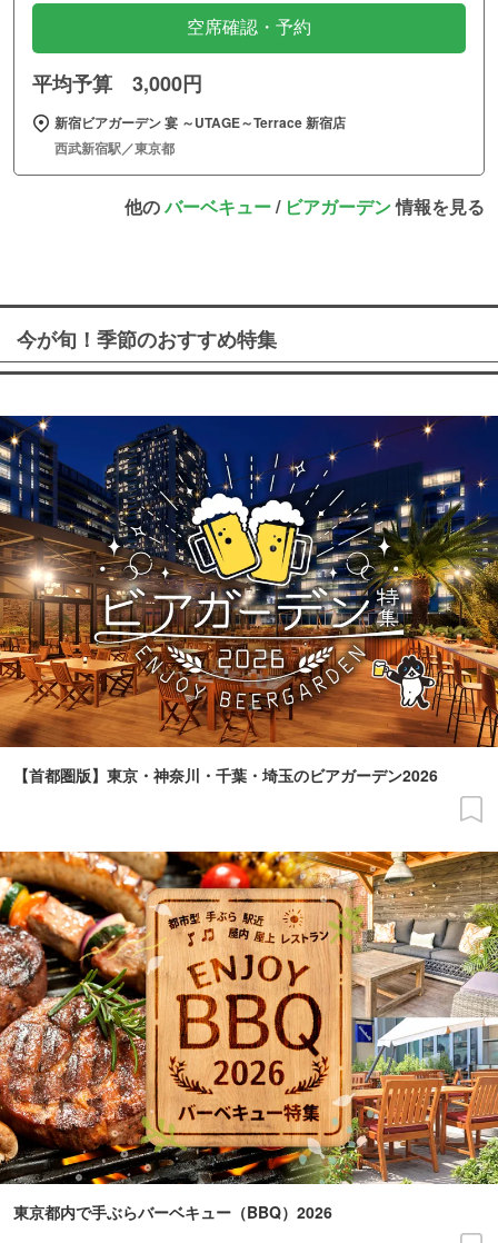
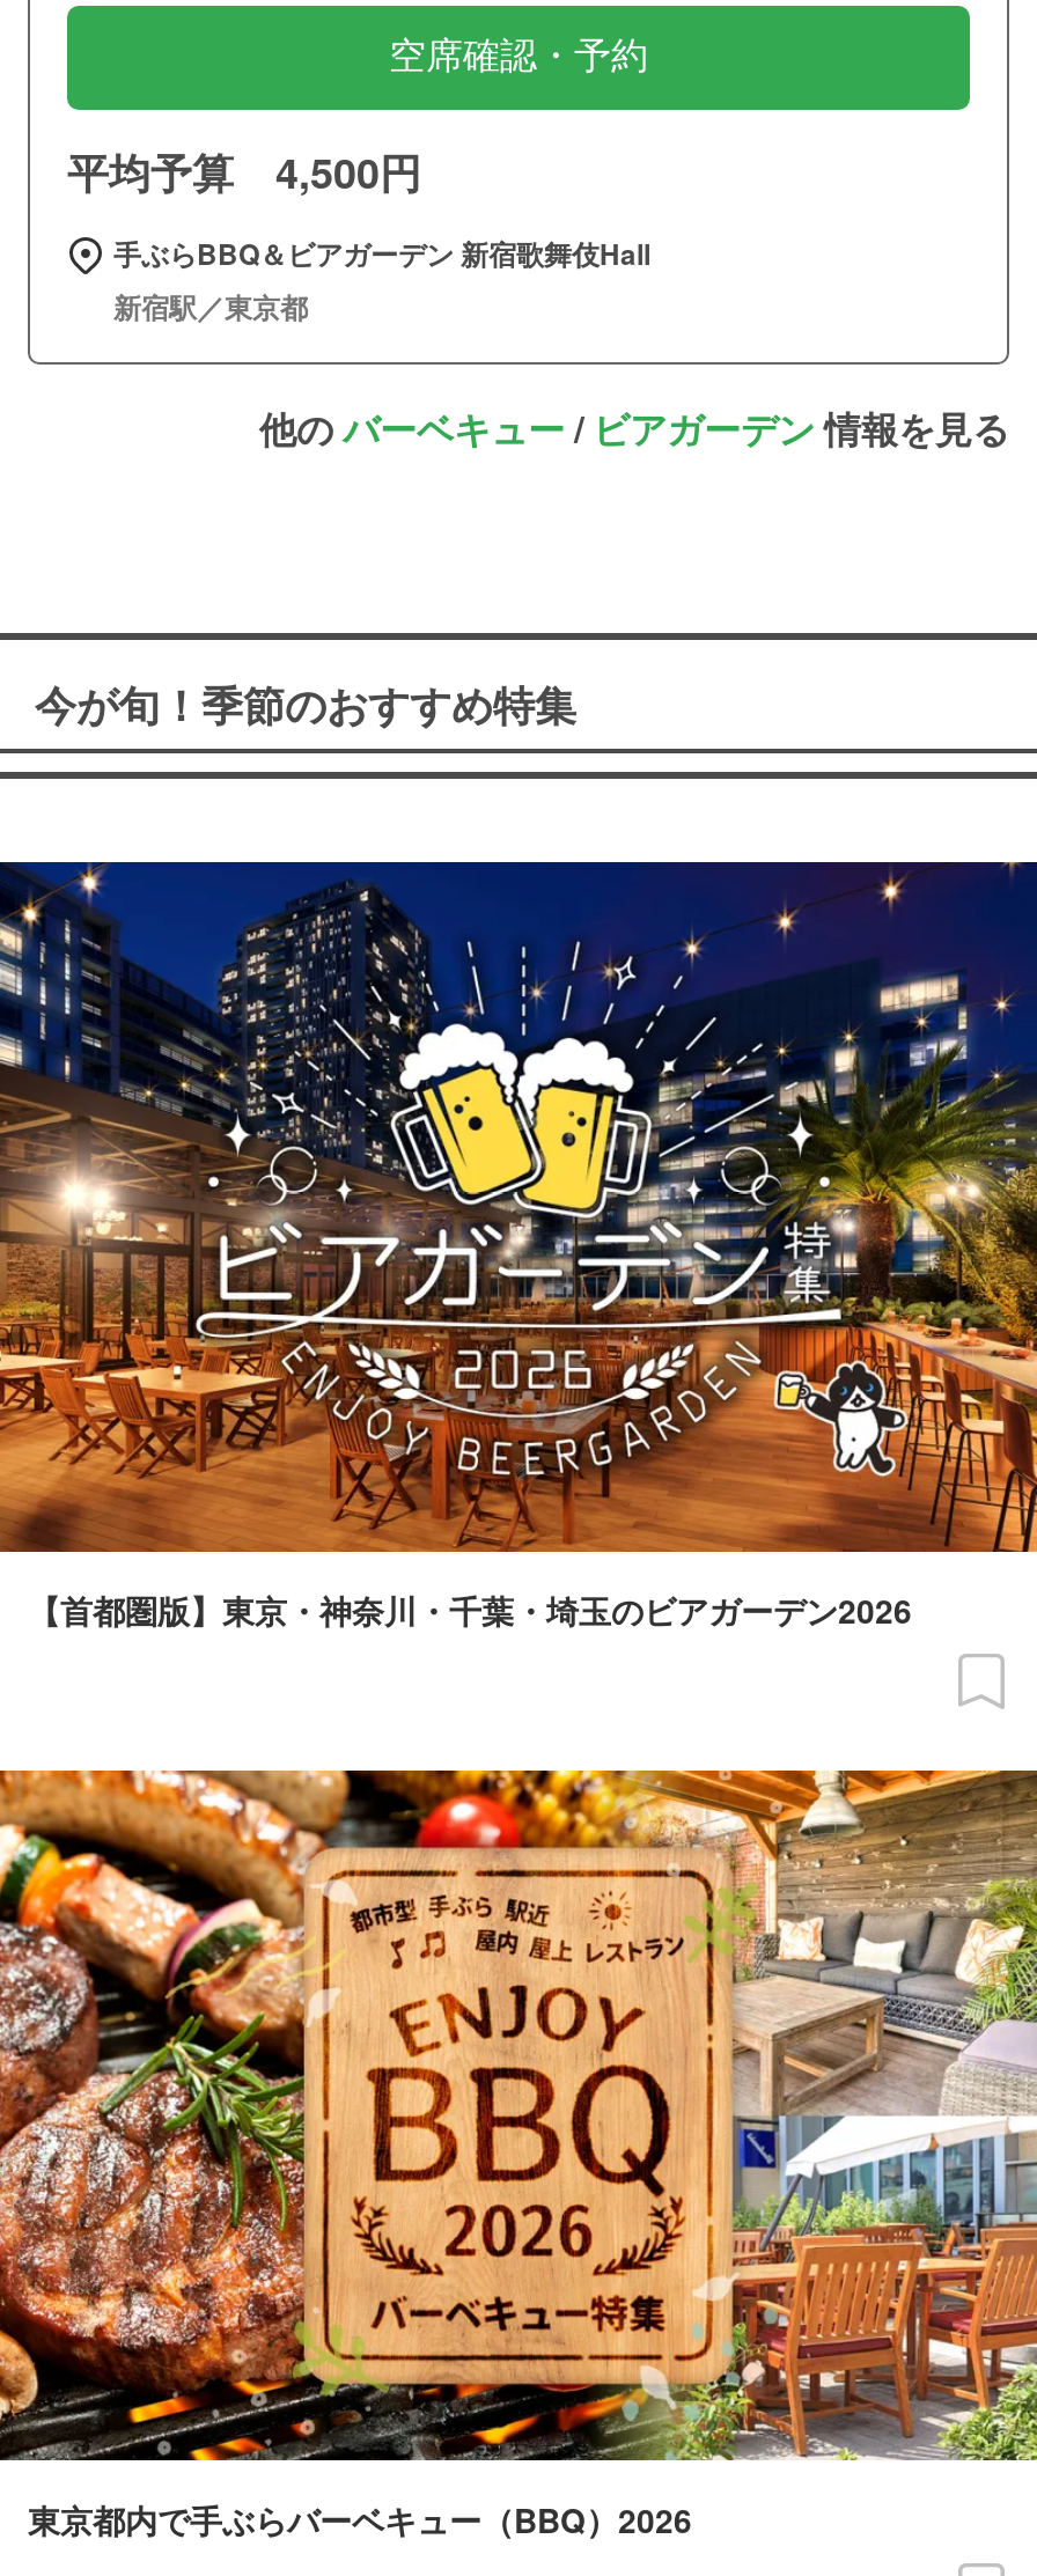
[32,69,202,98] 平均予算 3,000円 -> [67,142,421,203] 平均予算 4,500円
[54,113,346,158] 新宿ビアガーデン 宴 ～UTAGE～Terrace 新宿店 | 西武新宿駅／東京都 -> [113,233,650,327] 手ぶらBBQ＆ビアガーデン 新宿歌舞伎Hall | 新宿駅／東京都

